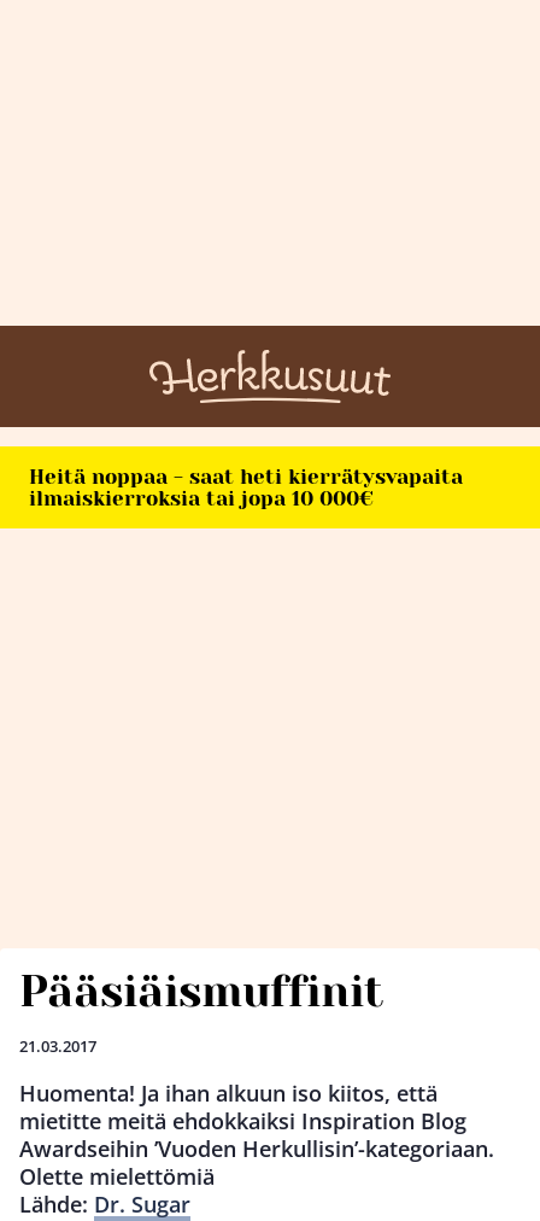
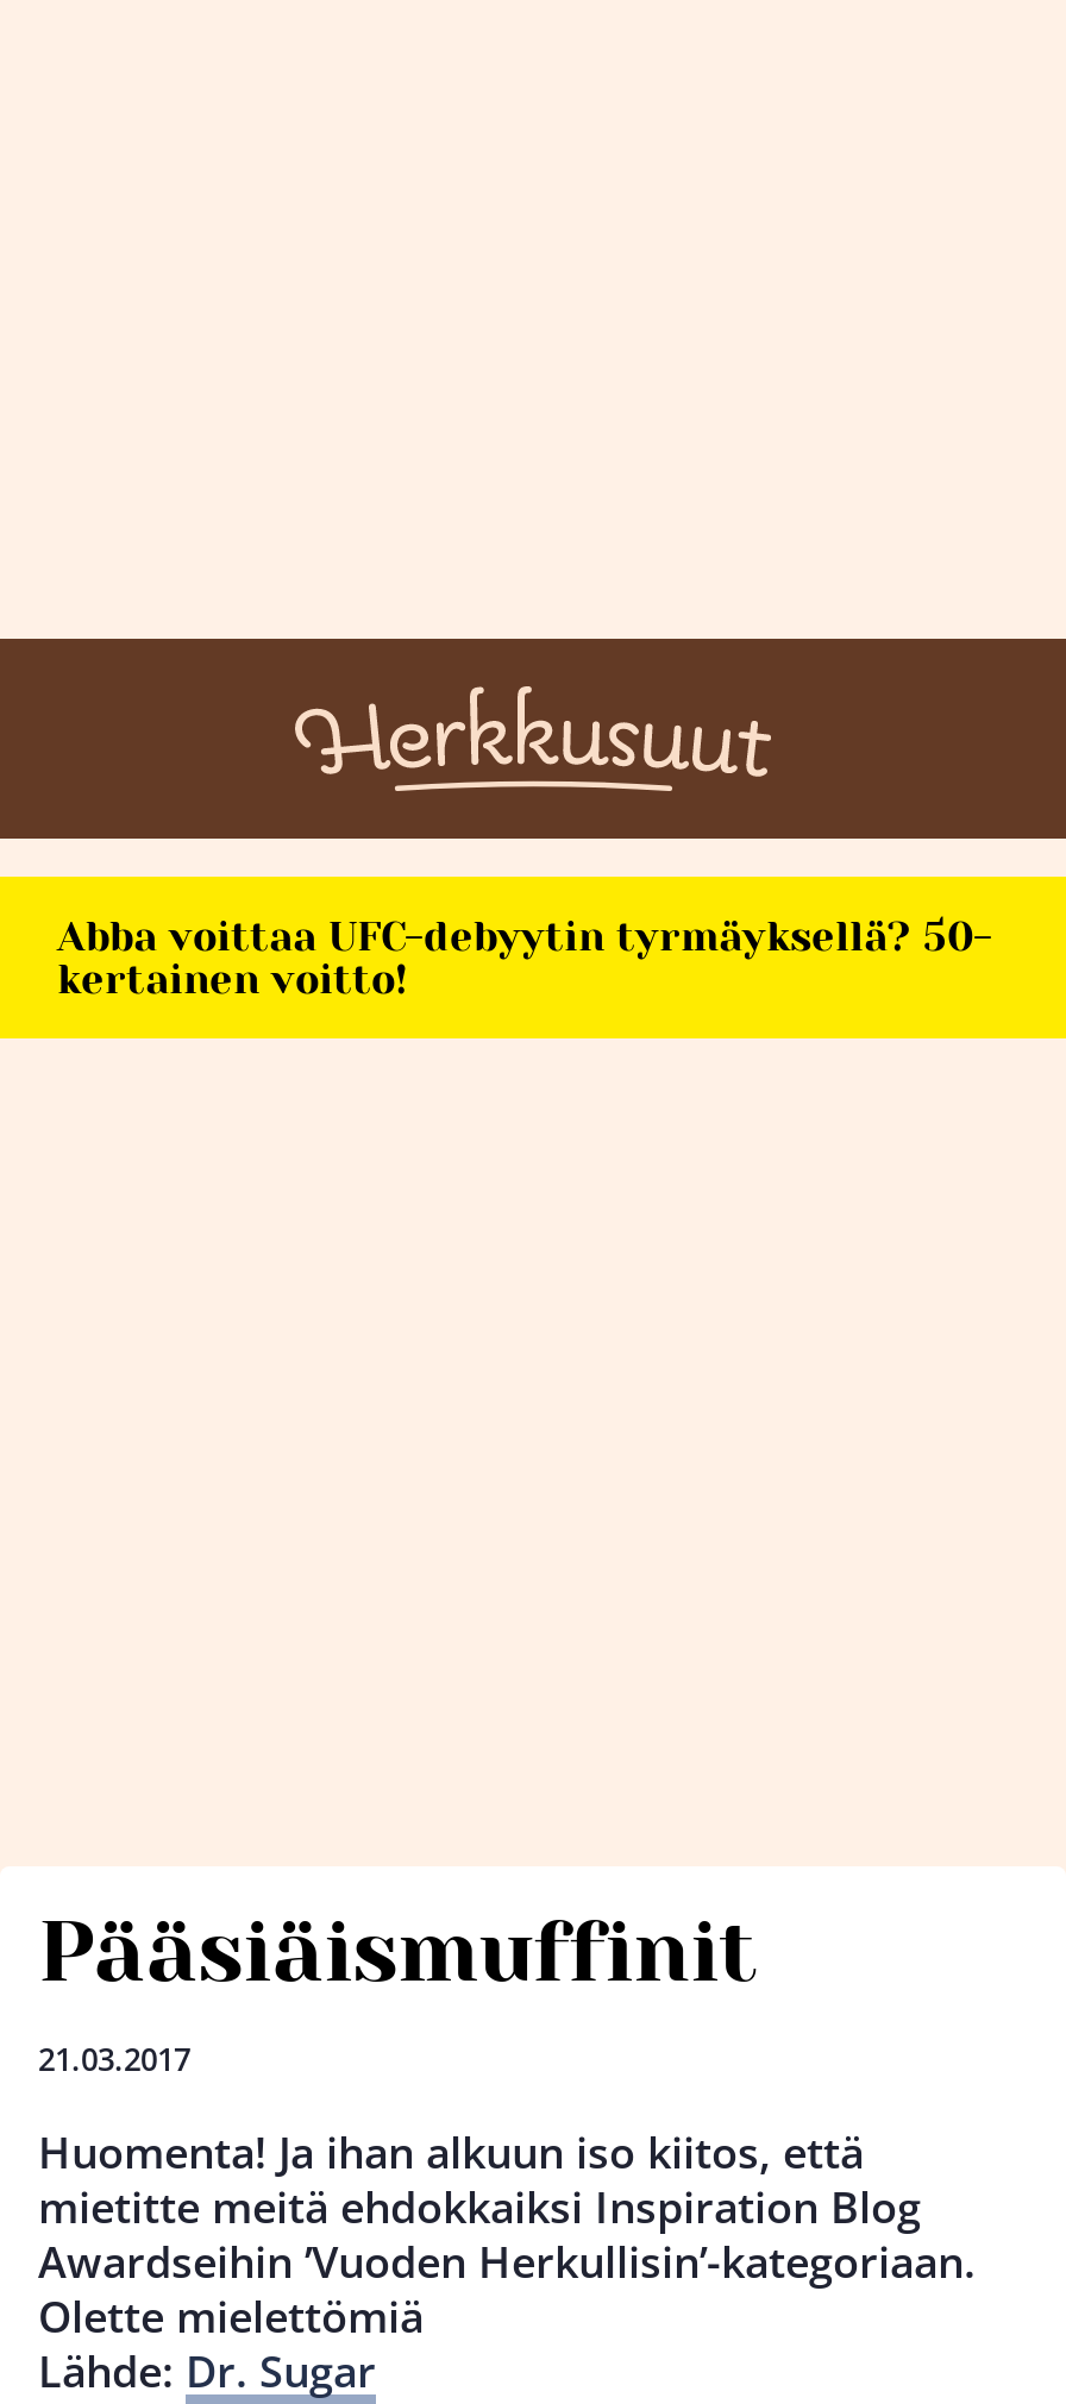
[29,465,463,510] Heitä noppaa - saat heti kierrätysvapaita | ilmaiskierroksia tai jopa 10 000€ -> [57,912,992,1003] Abba voittaa UFC-debyytin tyrmäyksellä? 50- | kertainen voitto!

